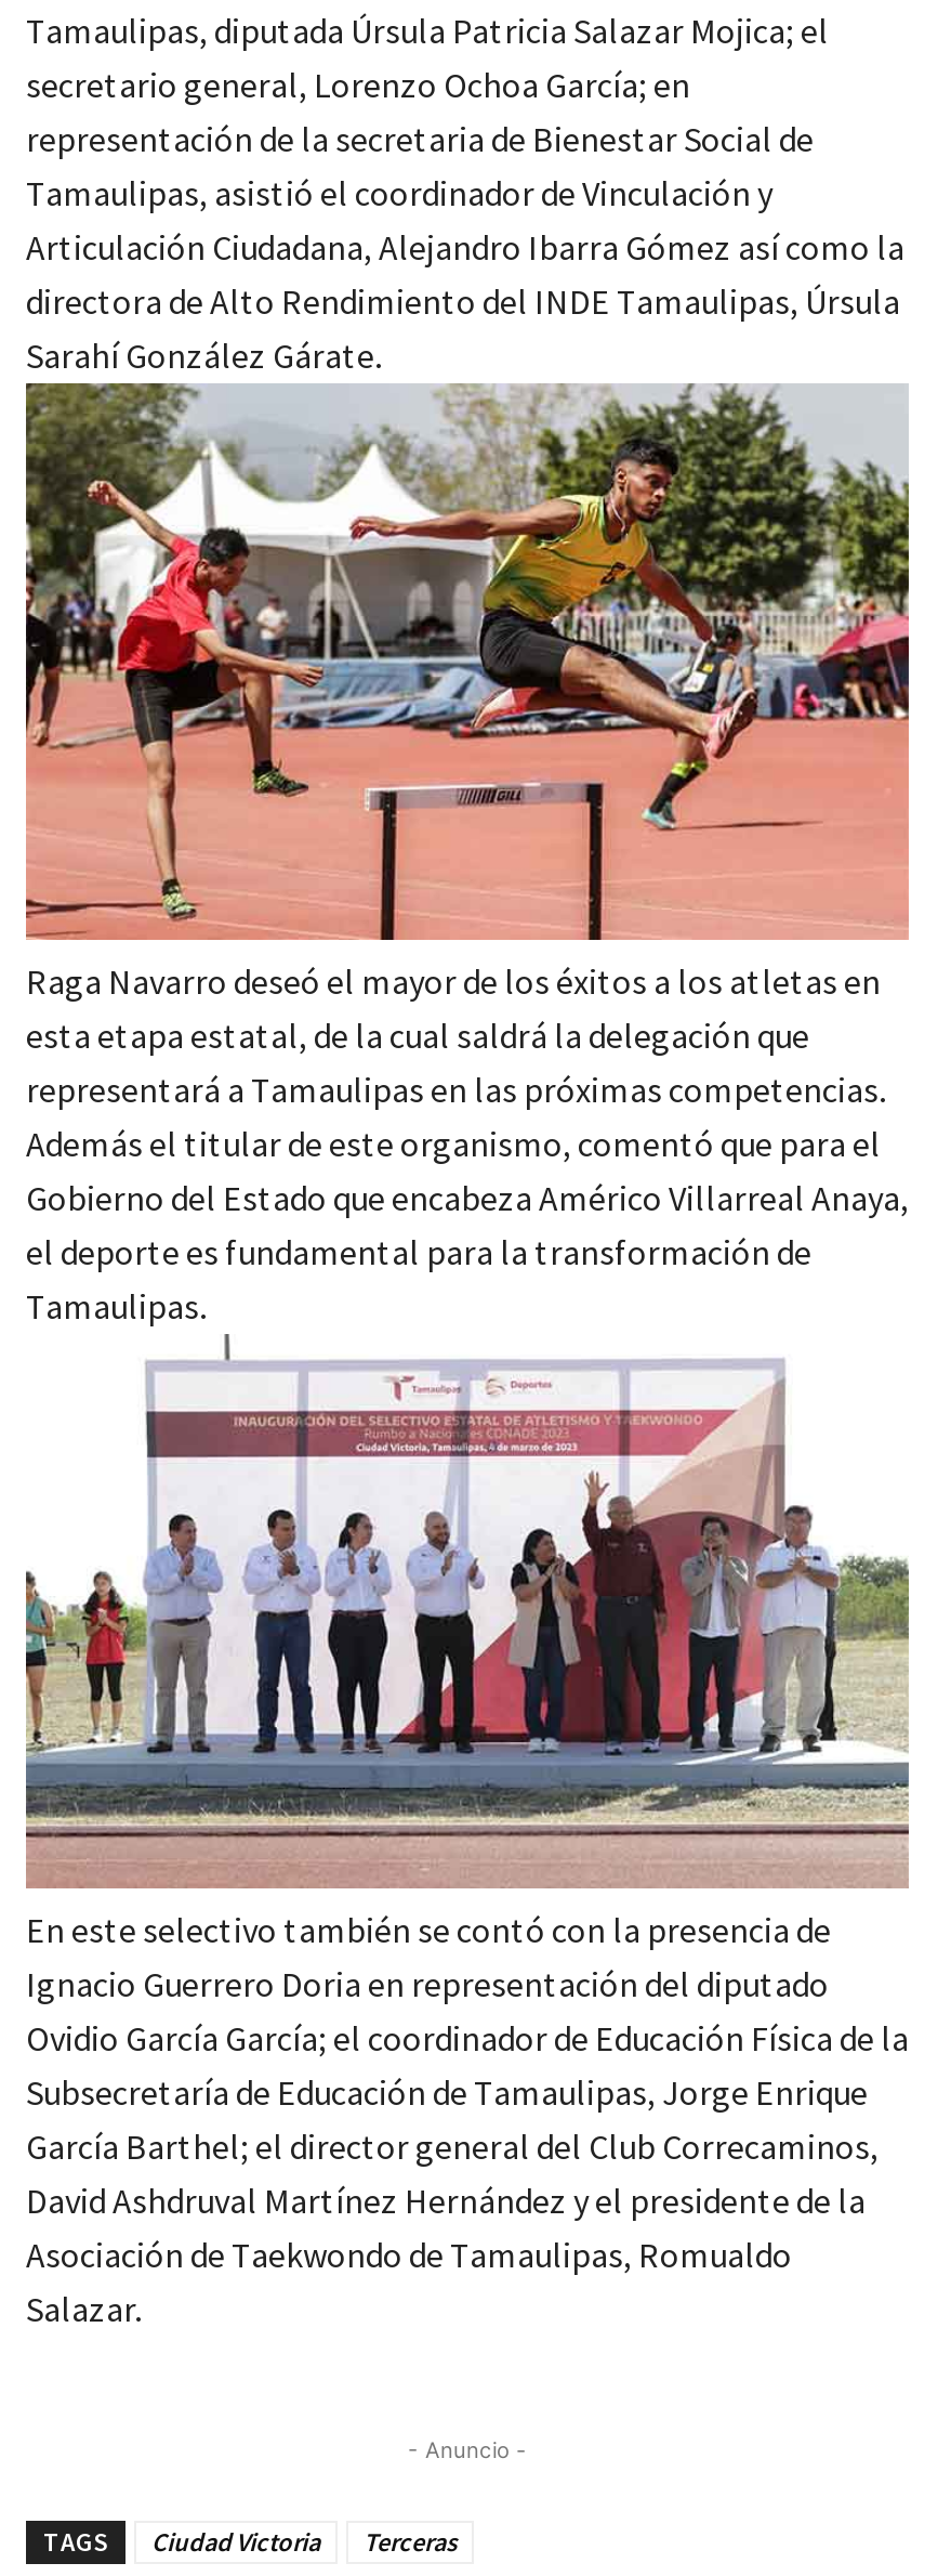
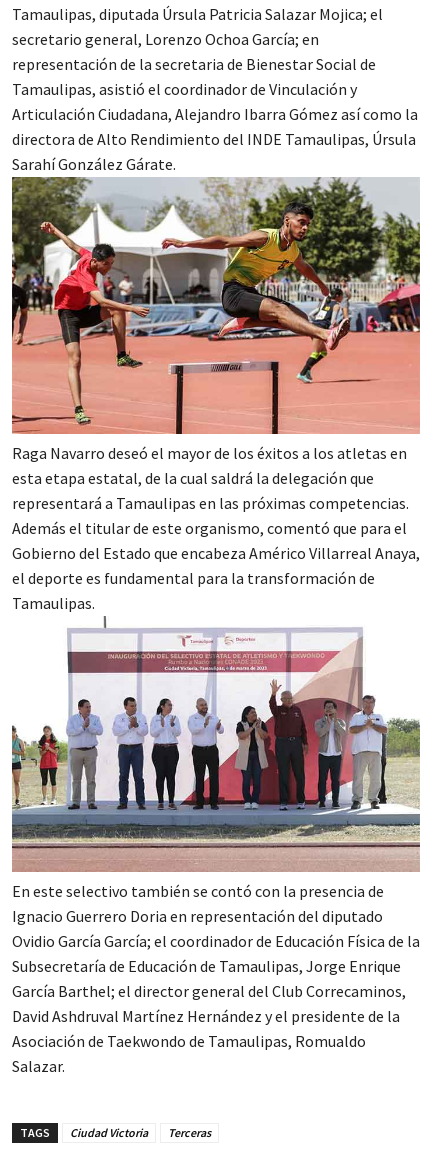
[408,2437,527,2463] - Anuncio - -> none

